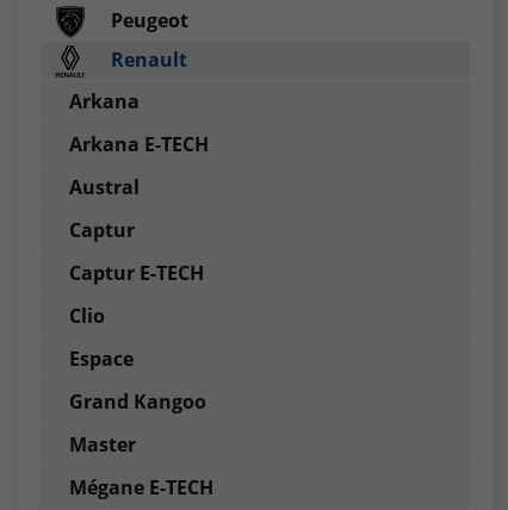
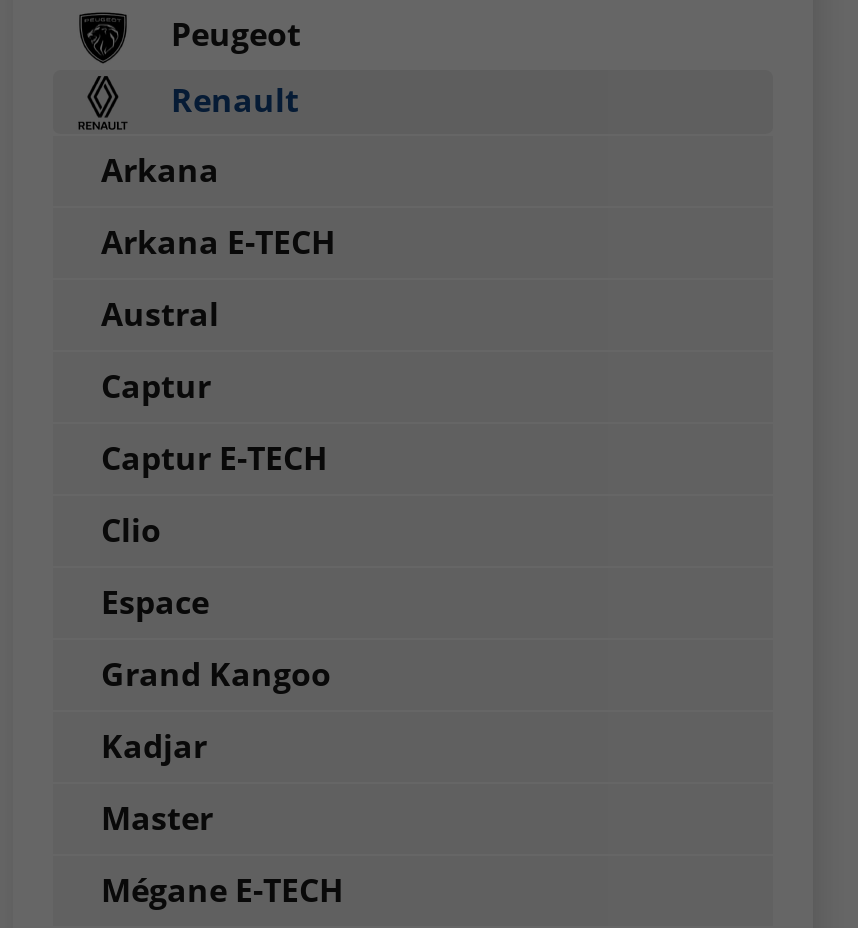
none -> [101,724,207,768] Kadjar

